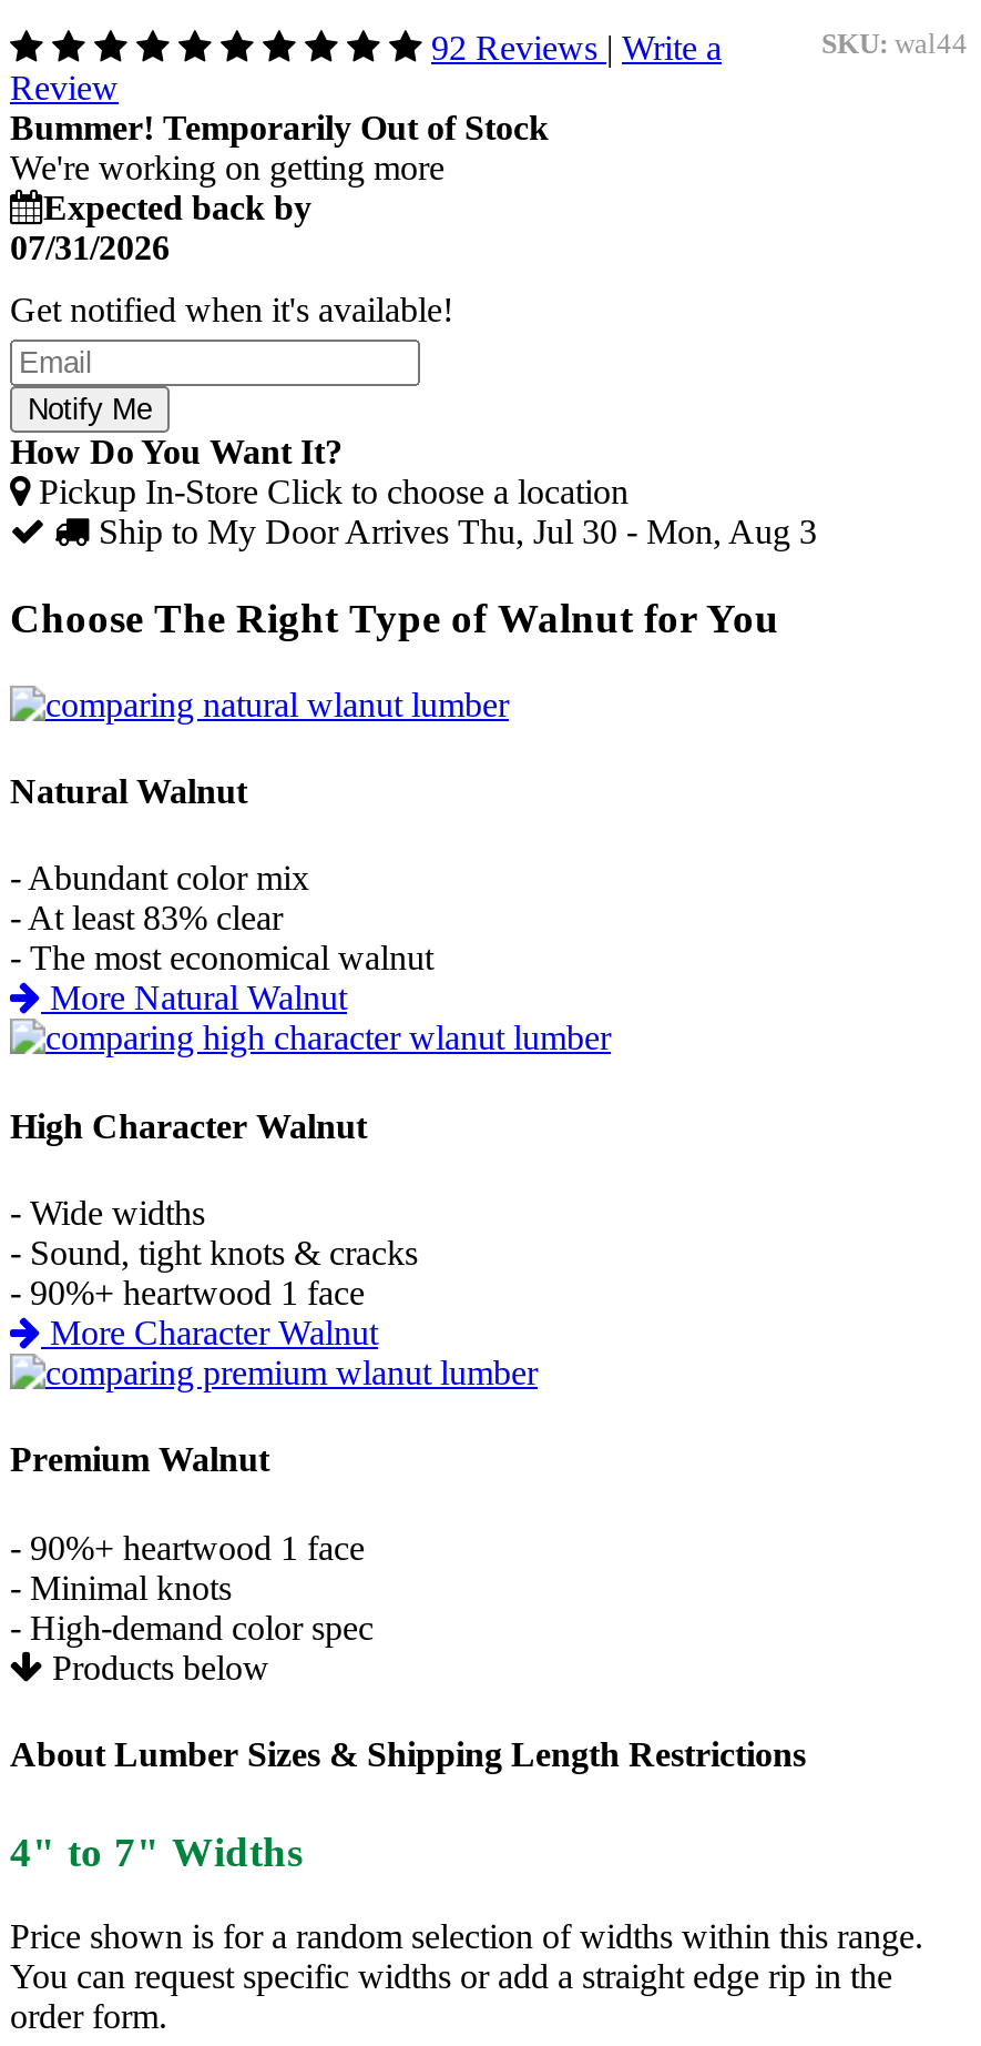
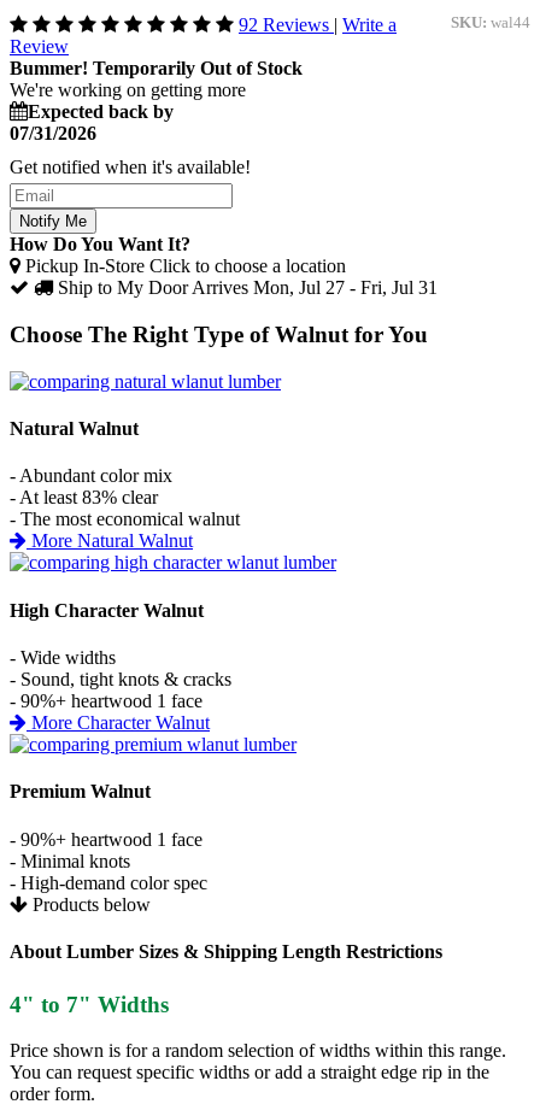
[99,514,817,551] Ship to My Door Arrives Thu, Jul 30 - Mon, Aug 3 -> [58,278,438,298] Ship to My Door Arrives Mon, Jul 27 - Fri, Jul 31

